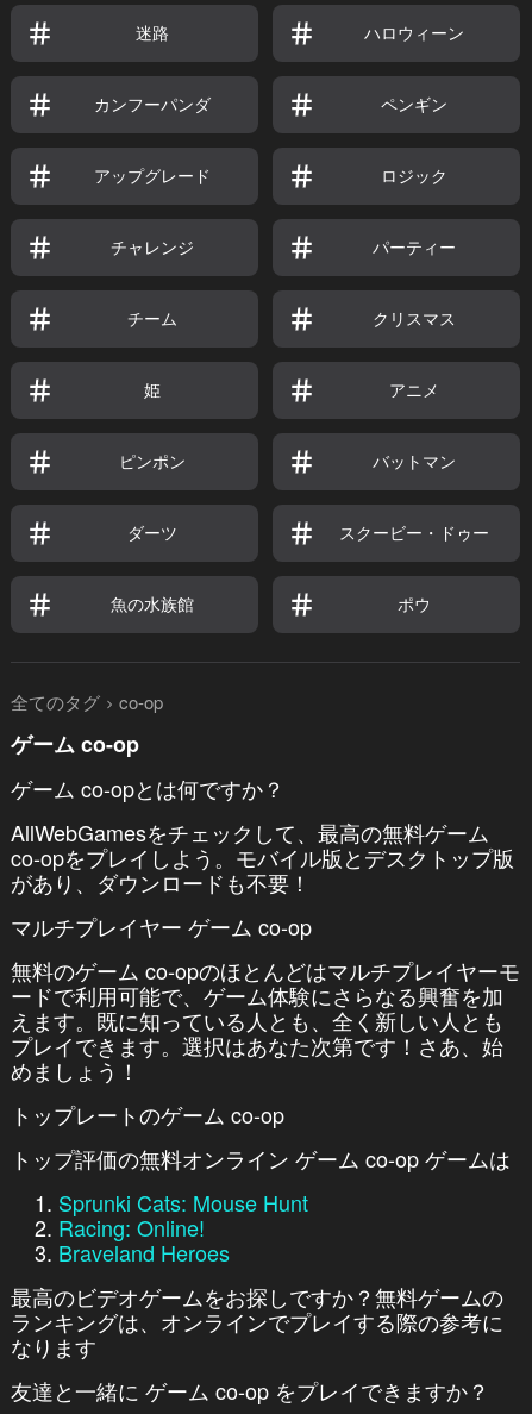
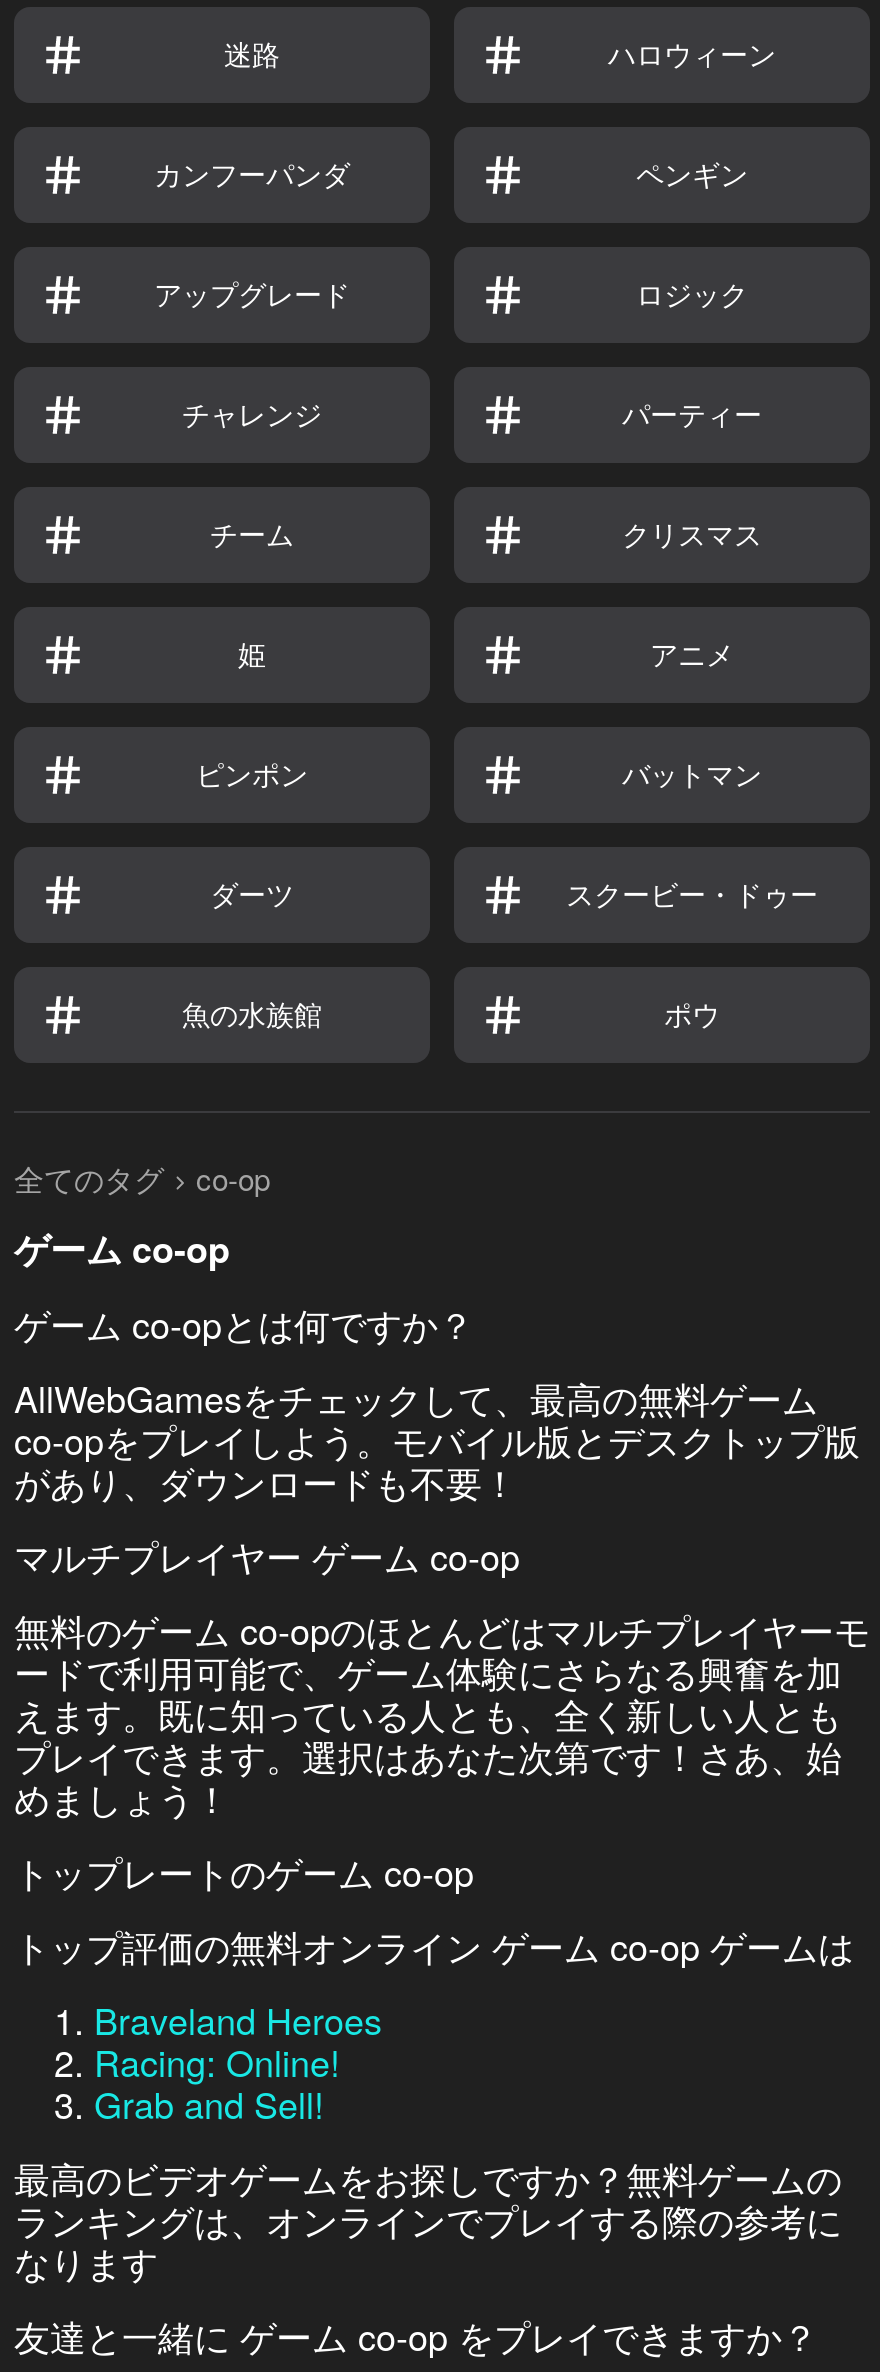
[58,1186,308,1217] Sprunki Cats: Mouse Hunt -> none
moved [58,1236,230,1267] -> [94,1992,382,2044]: Braveland Heroes
none -> [94,2076,324,2128] Grab and Sell!

